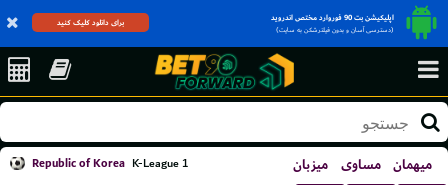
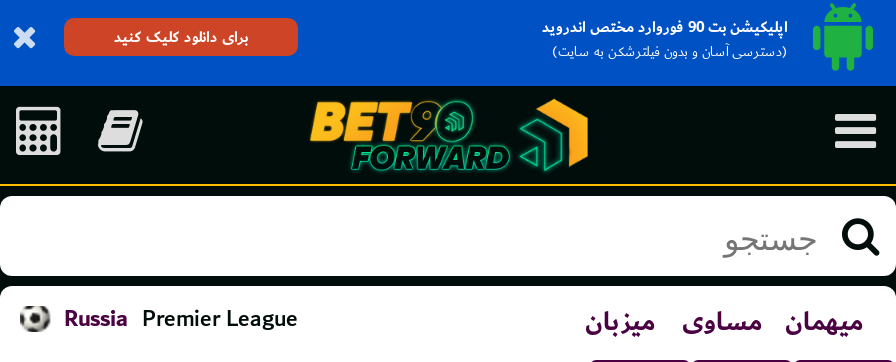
[32,153,188,174] Republic of Korea K-League 1 -> [64,298,298,340] Russia Premier League

